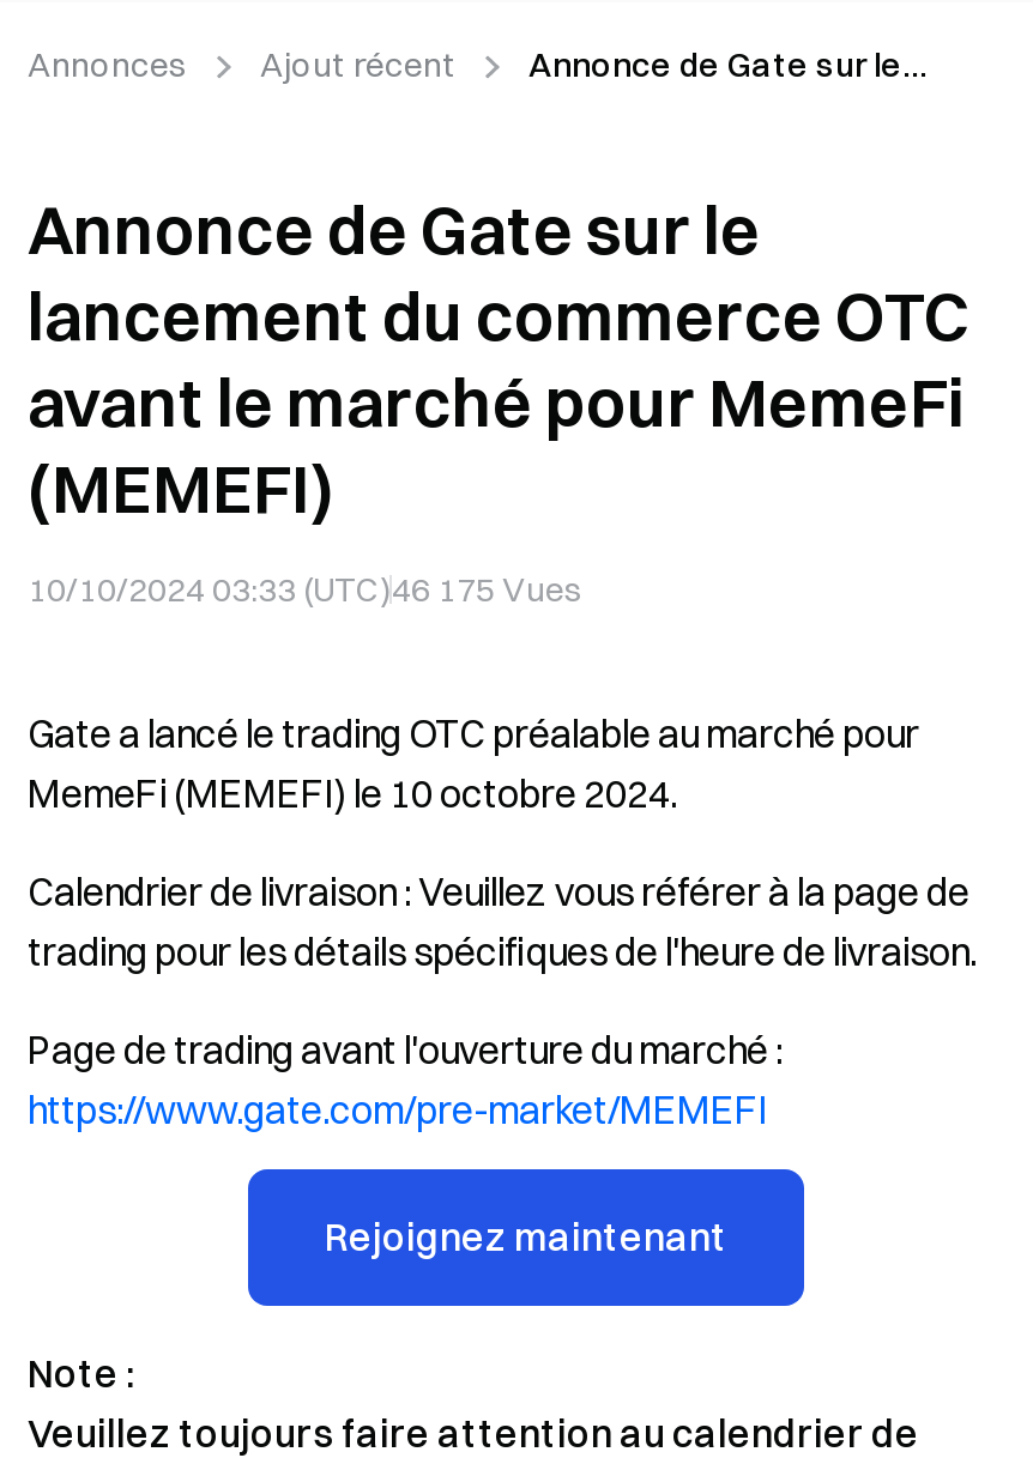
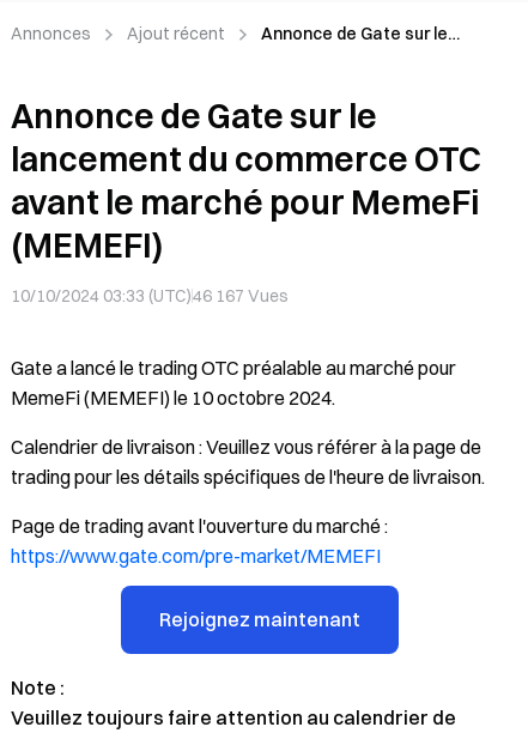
[28,568,584,611] 10/10/2024 03:33 (UTC)46 175 Vues -> [11,285,289,307] 10/10/2024 03:33 (UTC)46 167 Vues

